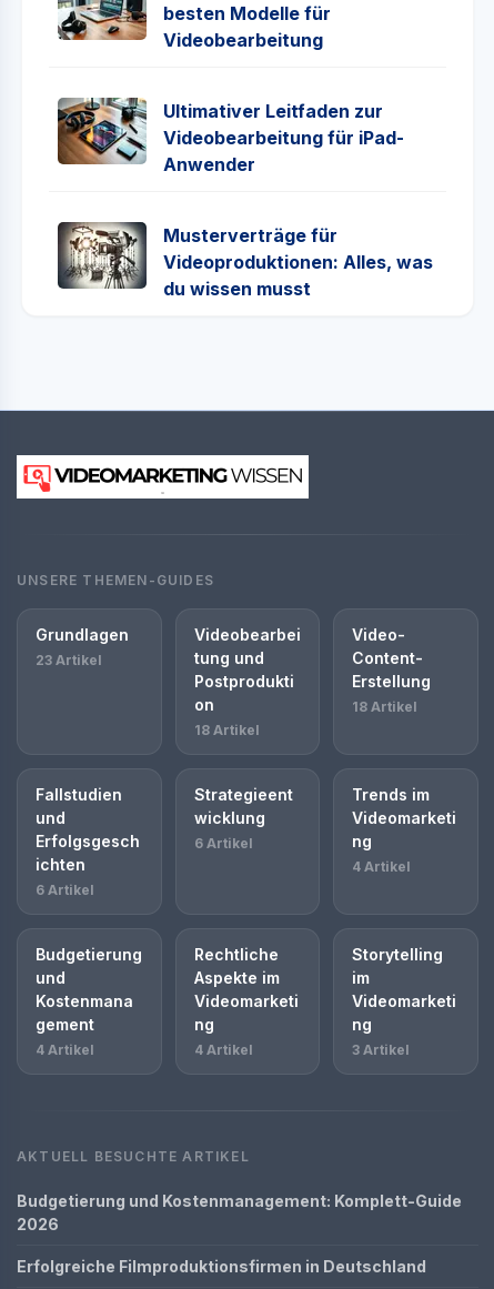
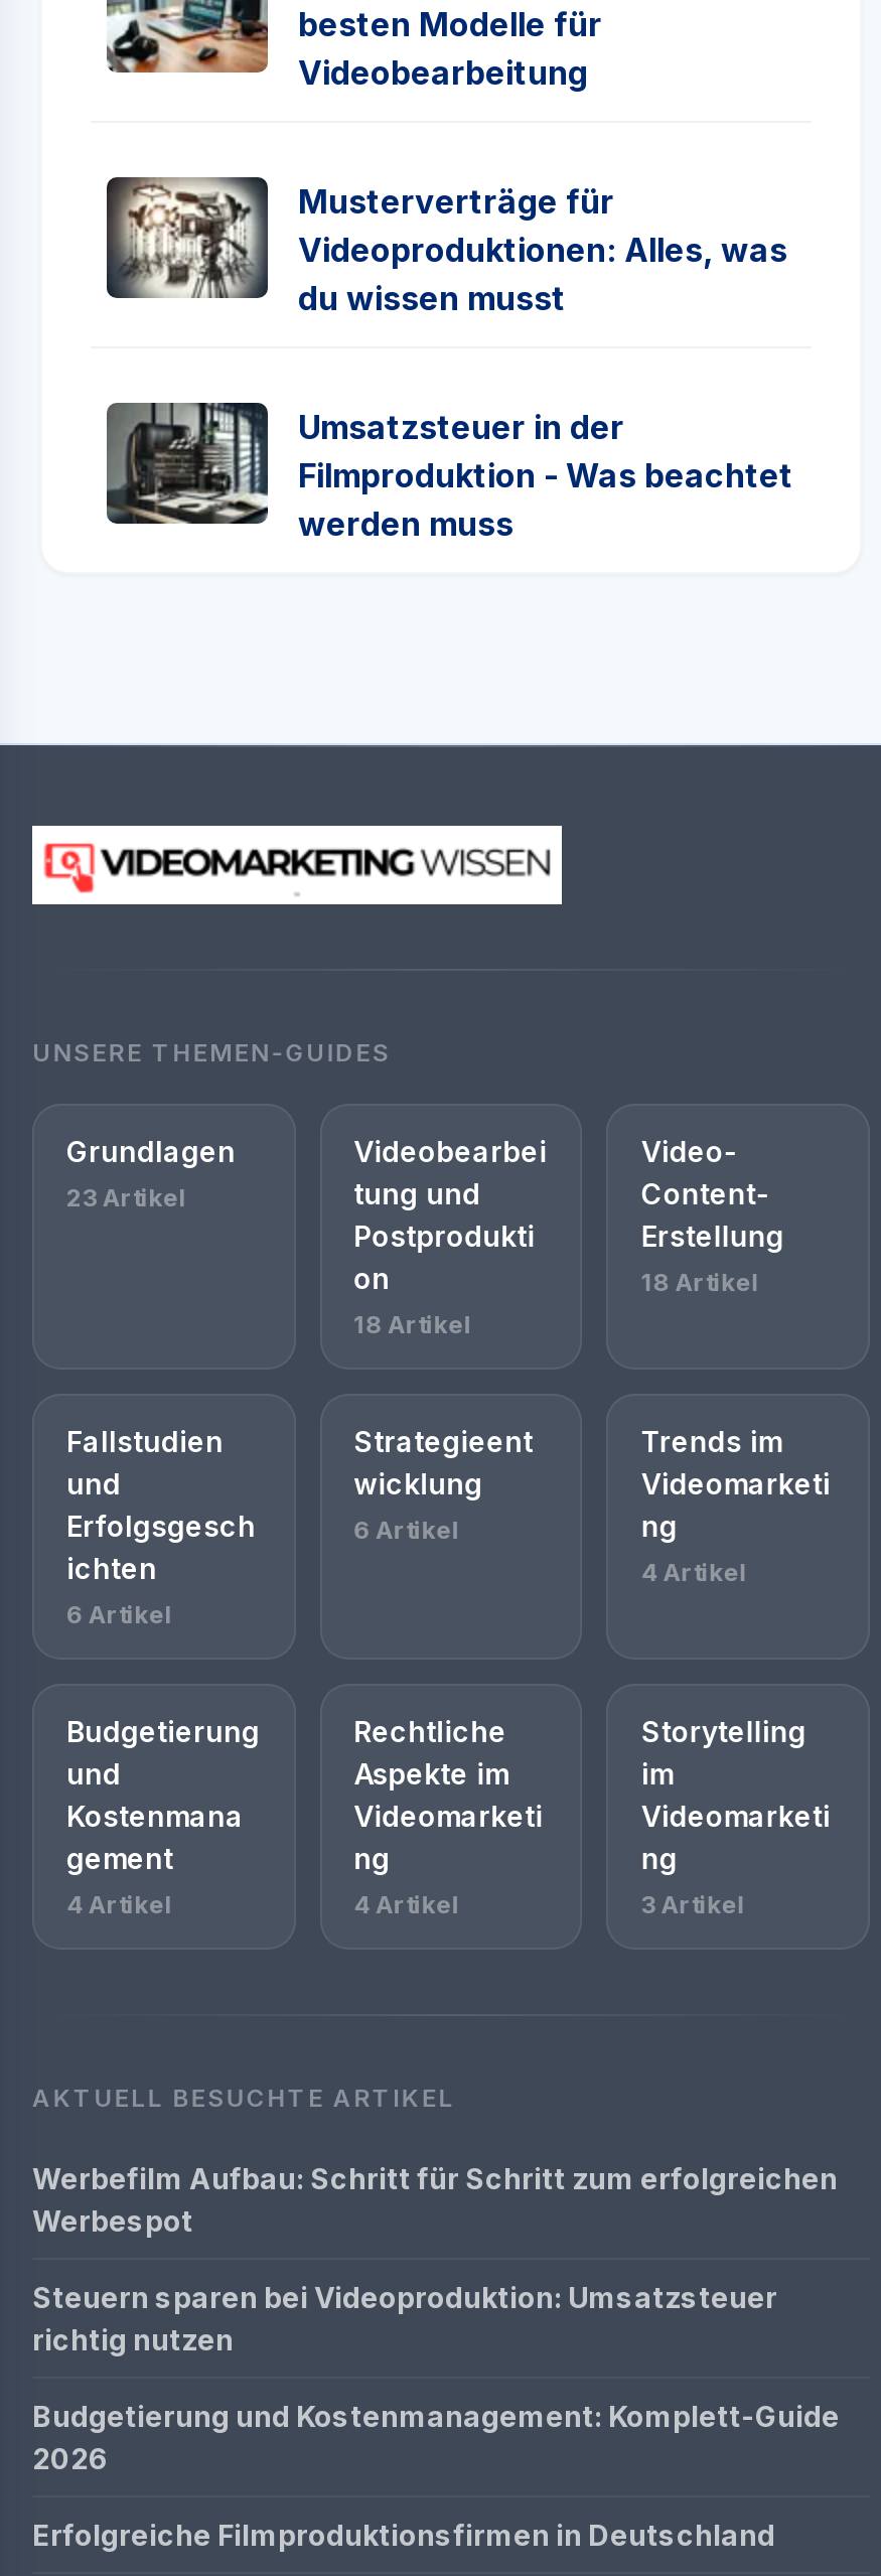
[58,97,404,175] [image] | Ultimativer Leitfaden zur | Videobearbeitung für iPad- | Anwender -> none
moved [57,220,433,300] -> [105,173,787,318]: [image] | Musterverträge für | Videoproduktionen: Alles, was | du wissen musst
none -> [107,401,793,544] [image] | Umsatzsteuer in der | Filmproduktion - Was beachtet | werden muss
none -> [32,2161,838,2356] Werbefilm Aufbau: Schritt für Schritt zum erfolgreichen | Werbespot | Steuern sparen bei Videoproduktion: Umsatzsteuer | richtig nutzen

